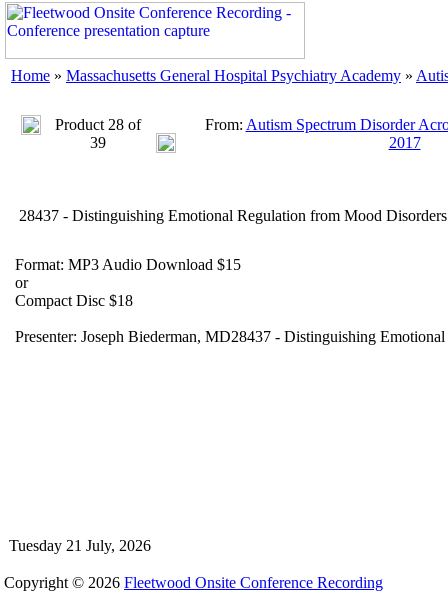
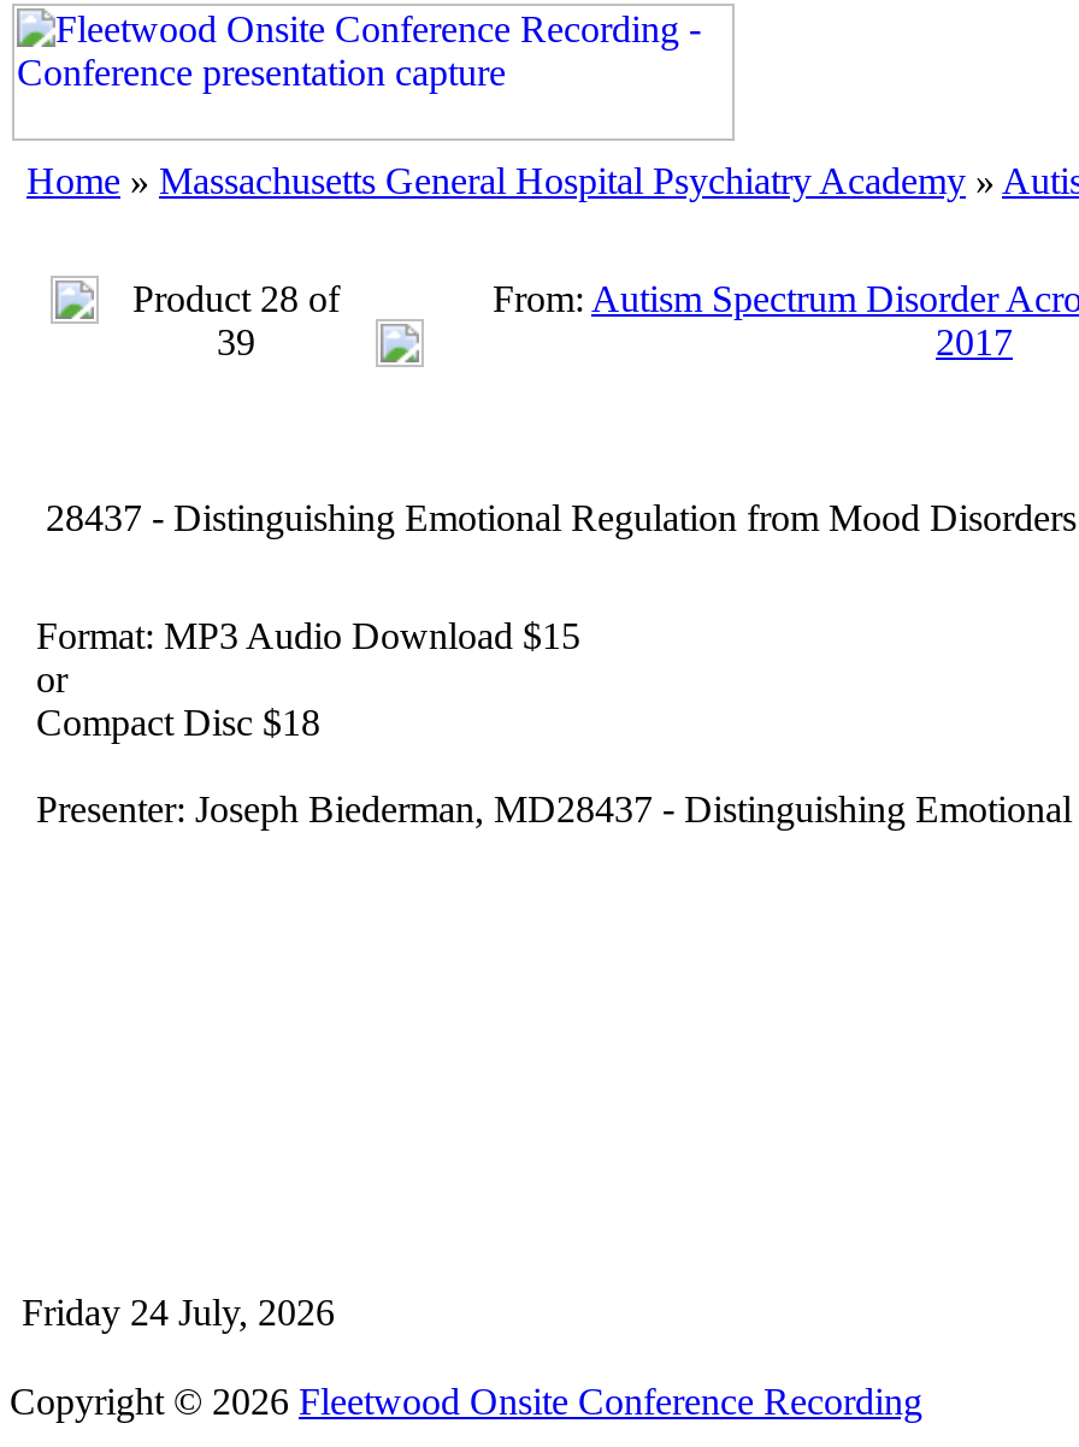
[1,537,159,554] Tuesday 21 July, 2026 -> [2,1292,354,1333] Friday 24 July, 2026

